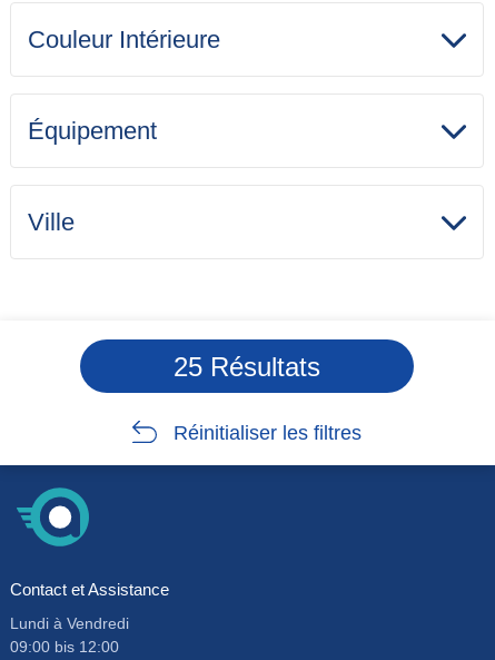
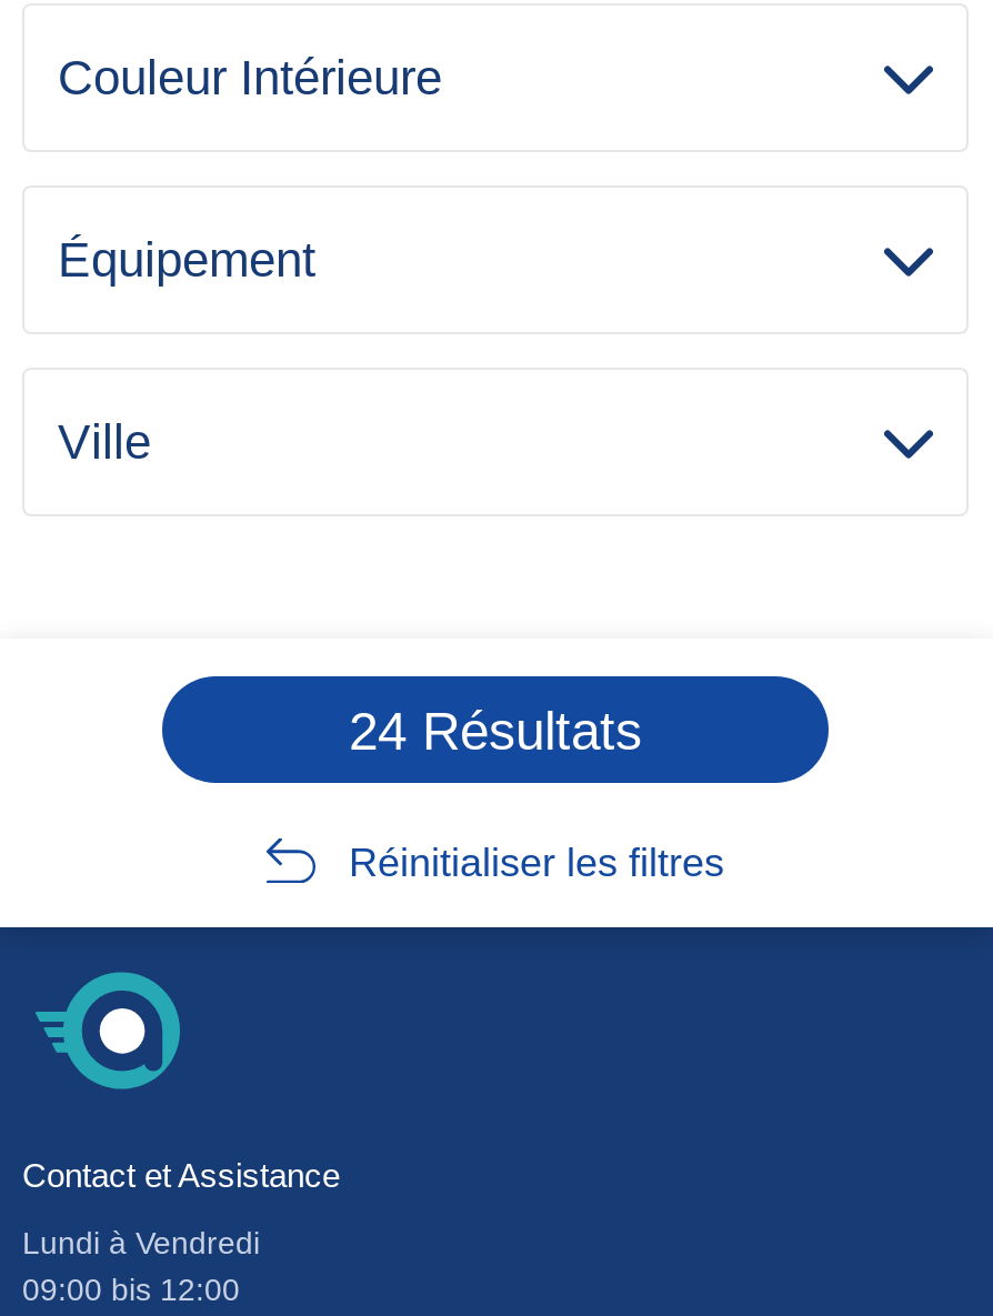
[174,351,320,381] 25 Résultats -> [349,700,642,760] 24 Résultats

